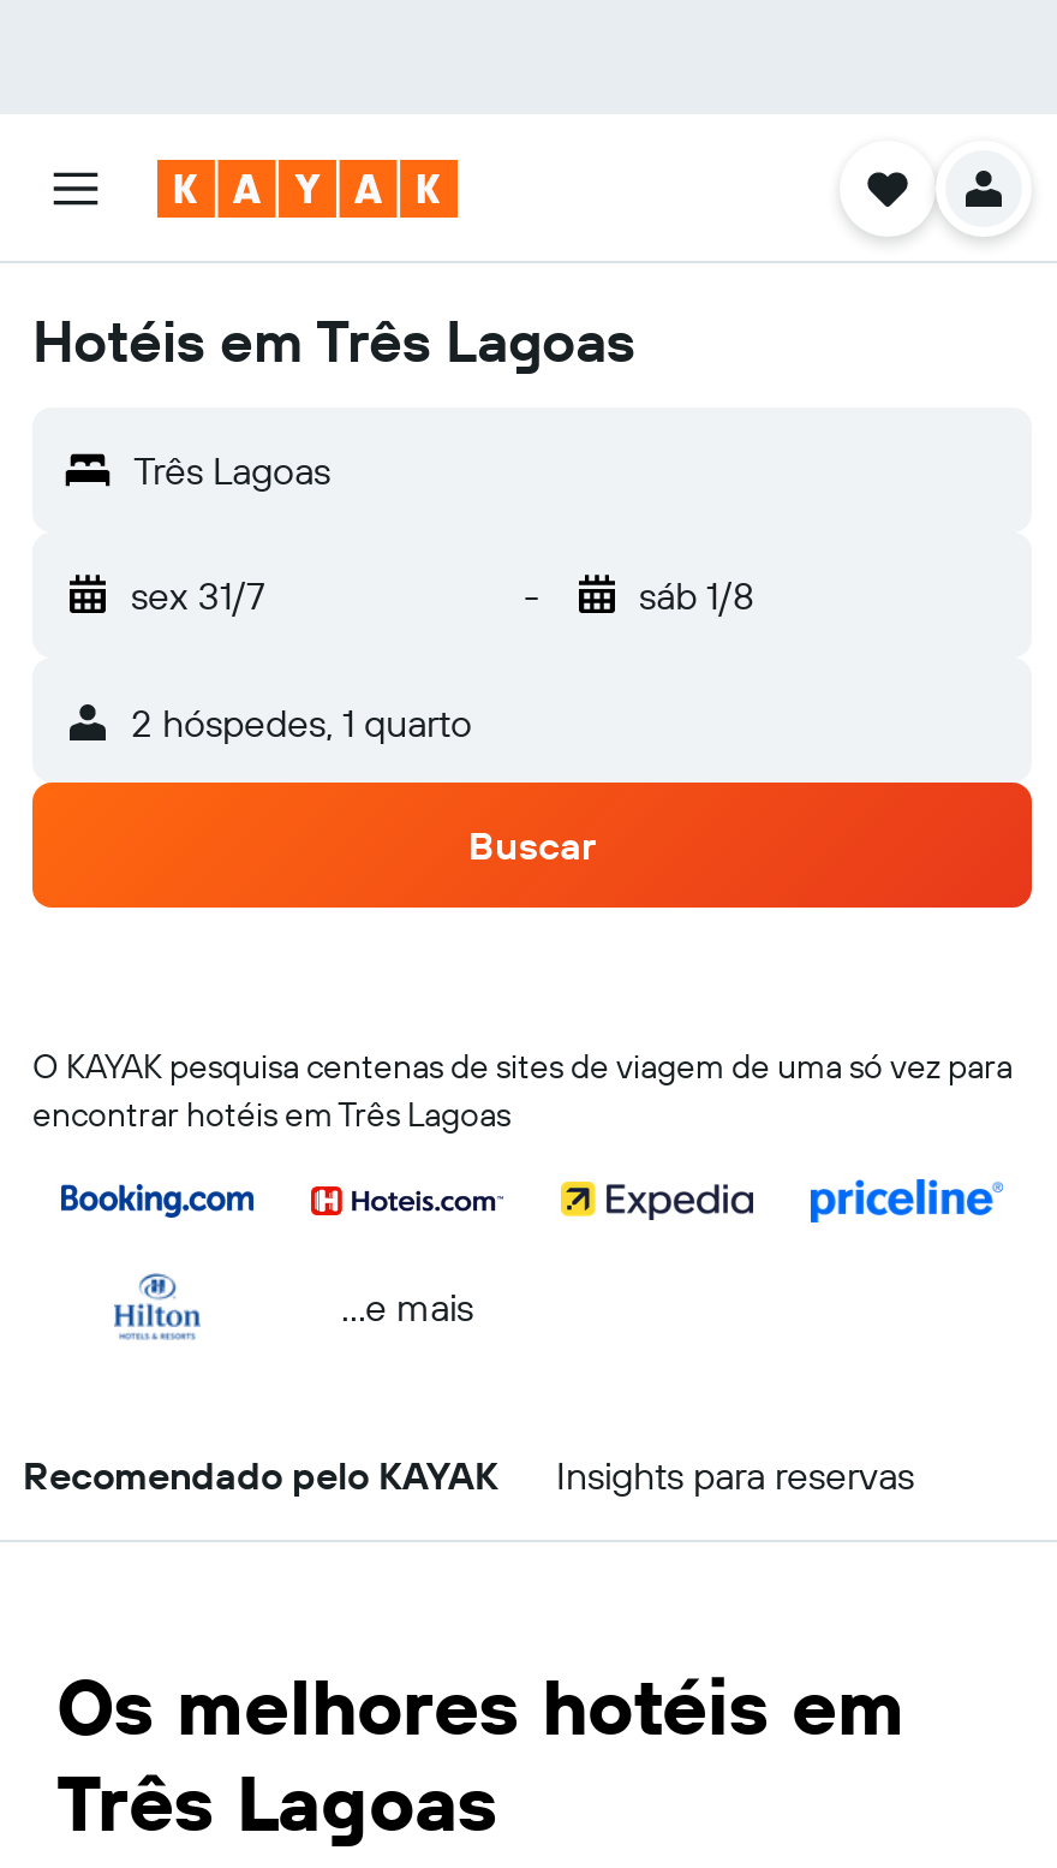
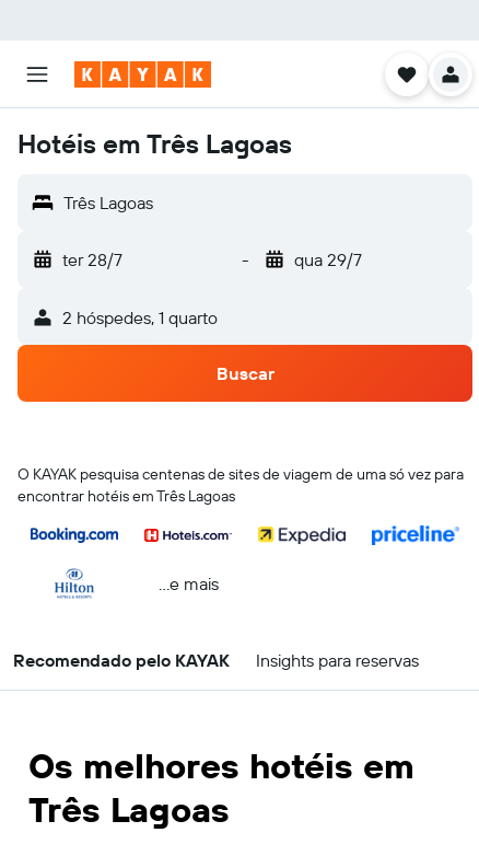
[131,571,265,619] sex 31/7 -> [62,248,122,270] ter 28/7
[639,571,754,619] sáb 1/8 -> [294,248,361,270] qua 29/7

